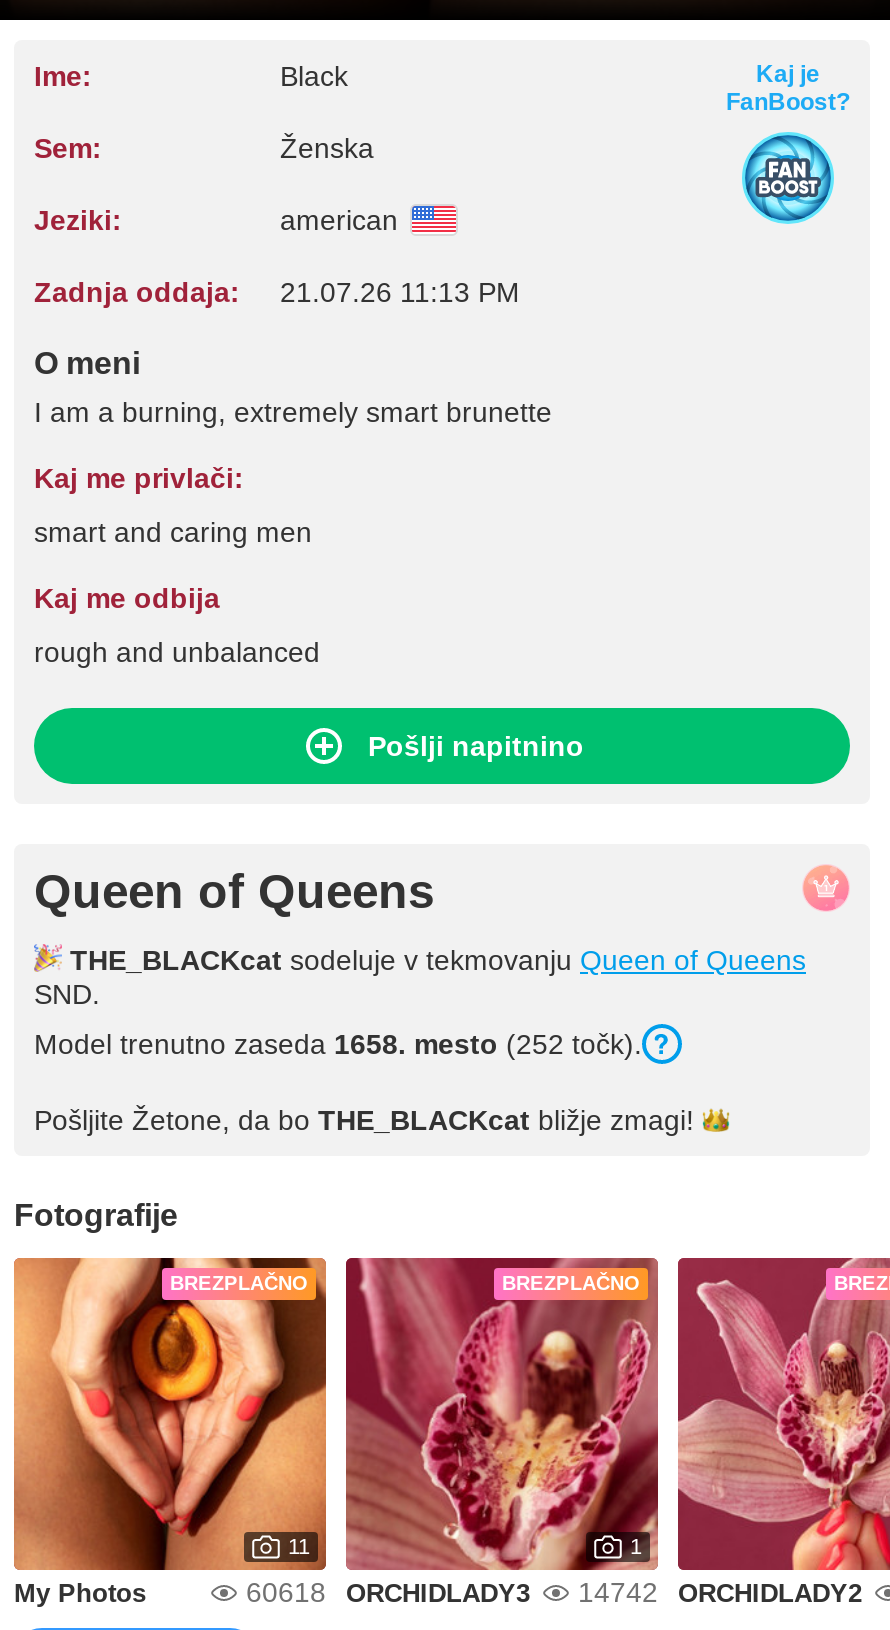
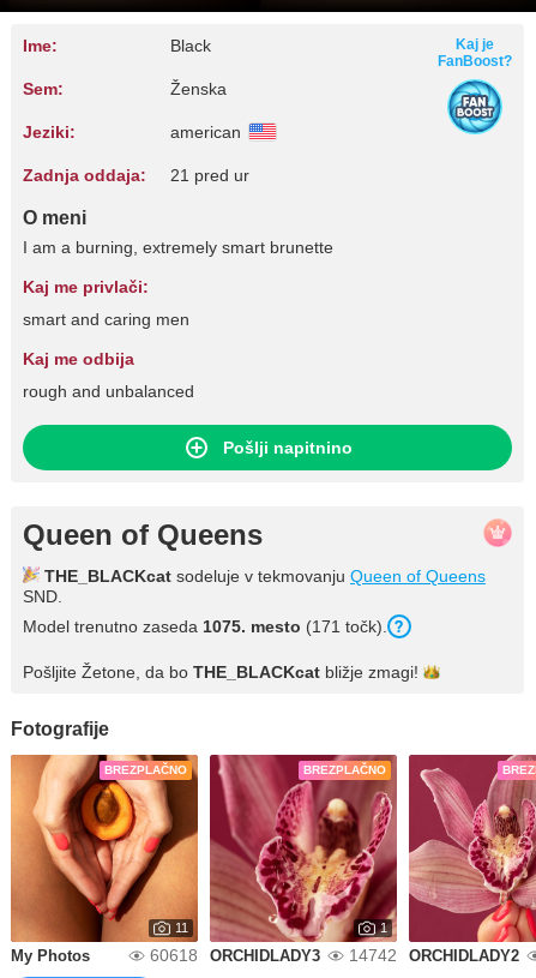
[34,276,520,308] Zadnja oddaja: 21.07.26 11:13 PM -> [23,166,249,185] Zadnja oddaja: 21 pred ur
[34,1028,642,1060] Model trenutno zaseda 1658. mesto (252 točk). -> [23,617,387,636] Model trenutno zaseda 1075. mesto (171 točk).

